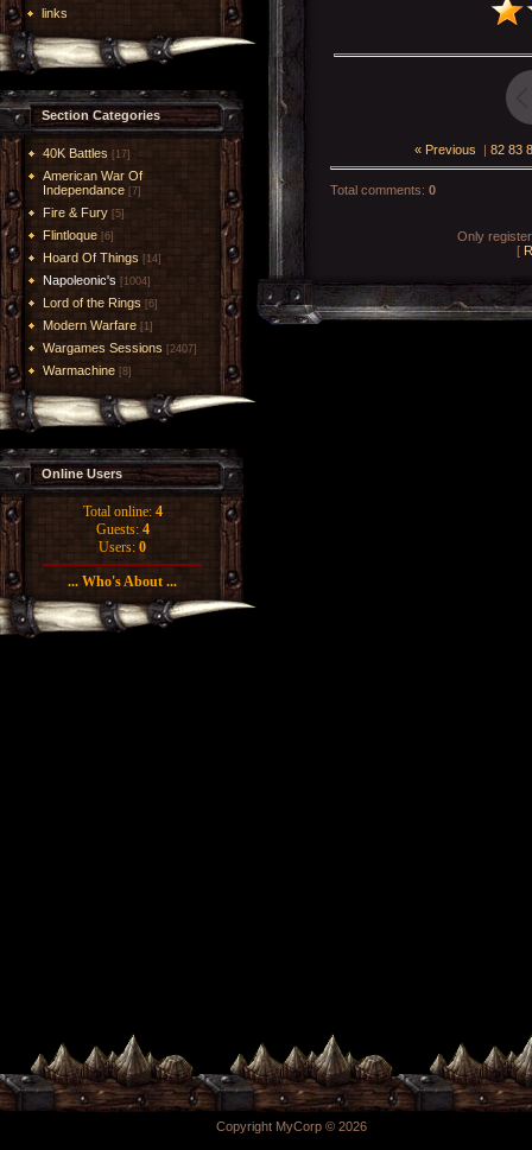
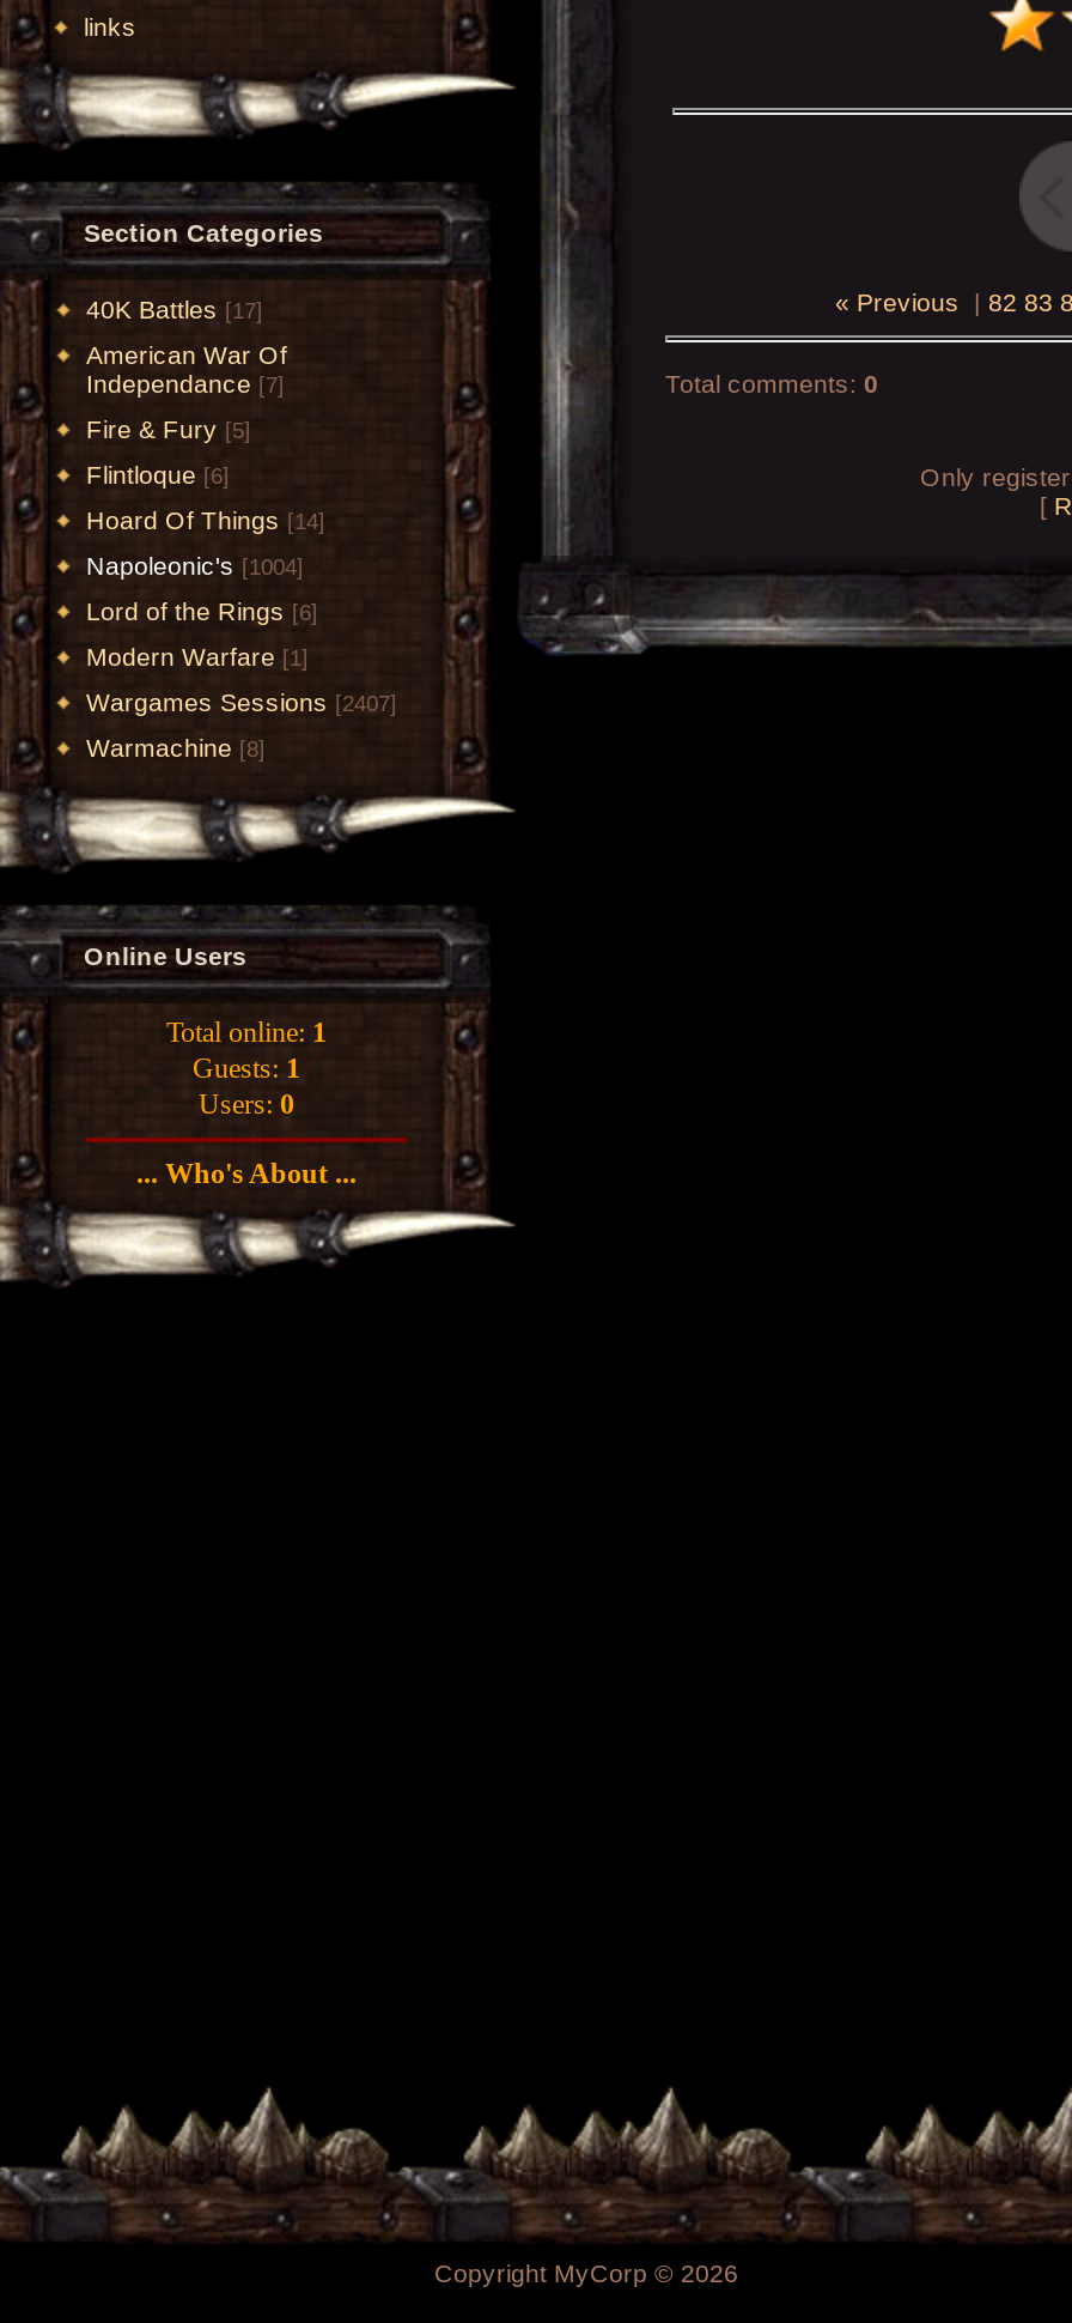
[83,503,162,520] Total online: 4 -> [166,1015,327,1049] Total online: 1
[96,521,149,538] Guests: 4 -> [193,1051,300,1085] Guests: 1

